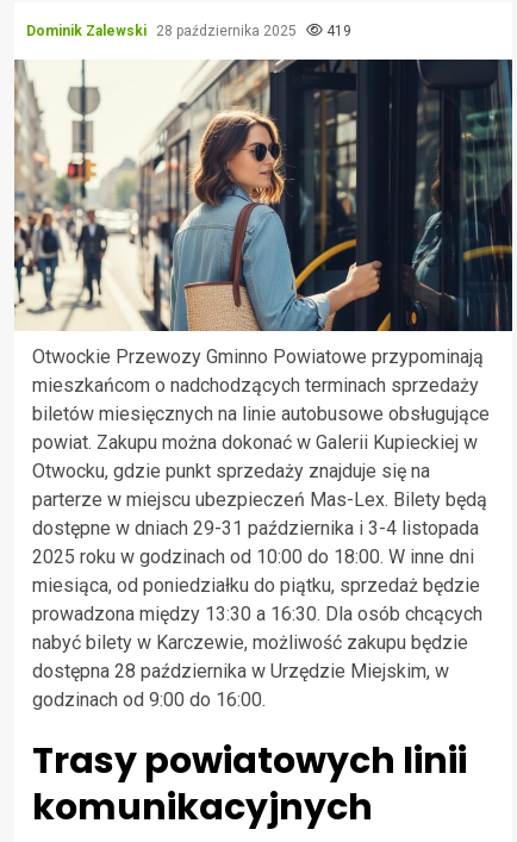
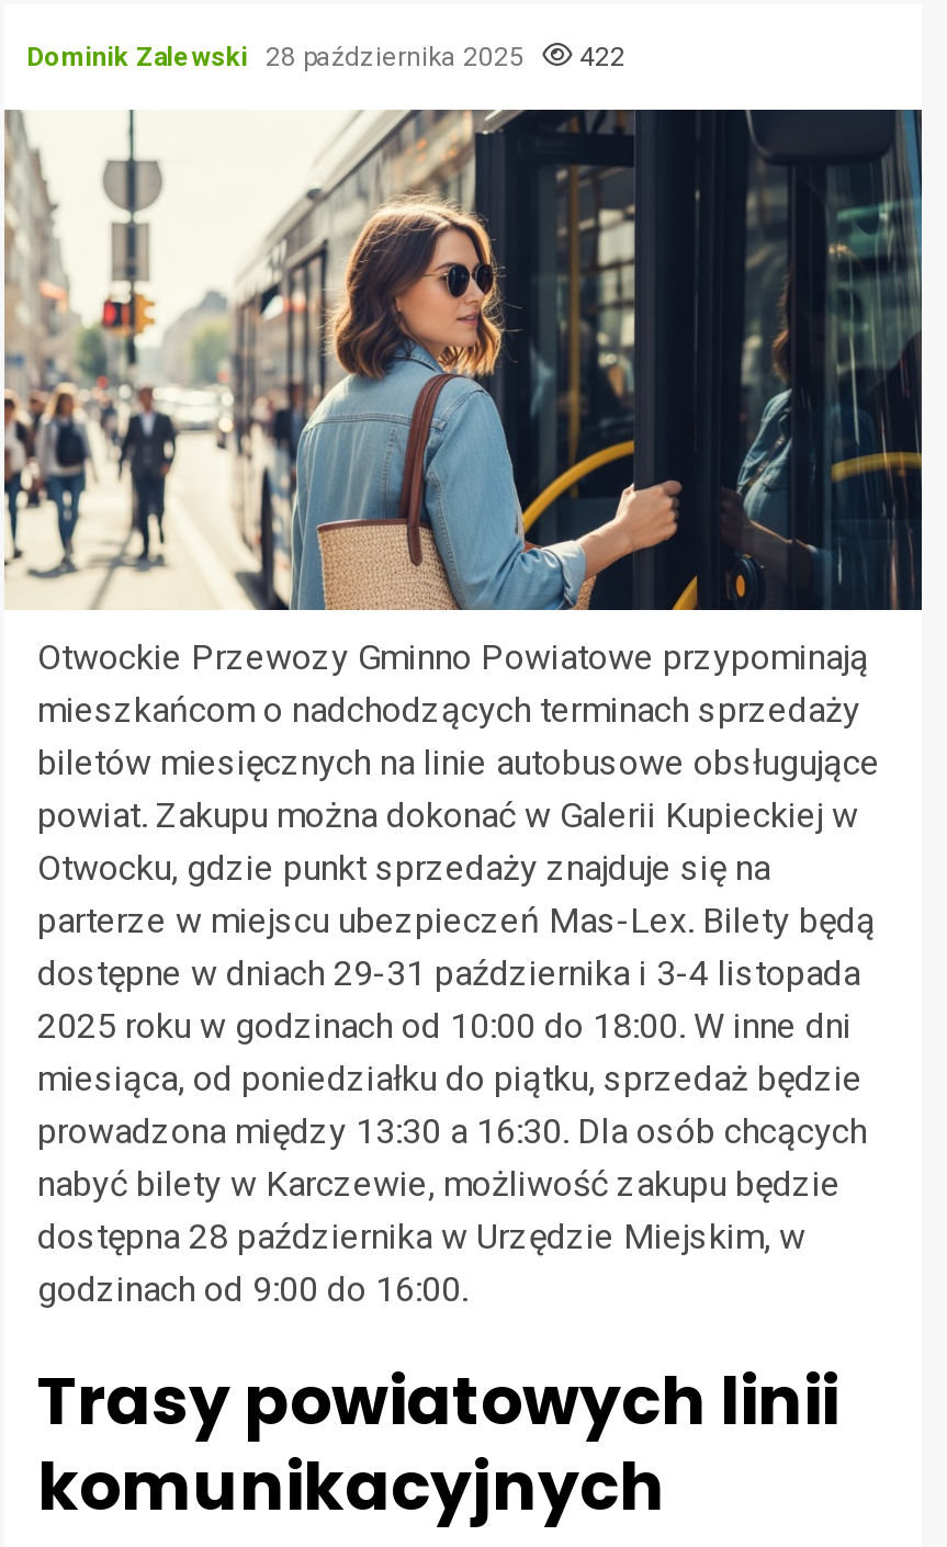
[26,23,351,39] Dominik Zalewski 28 października 2025 419 -> [26,42,625,72] Dominik Zalewski 28 października 2025 422

